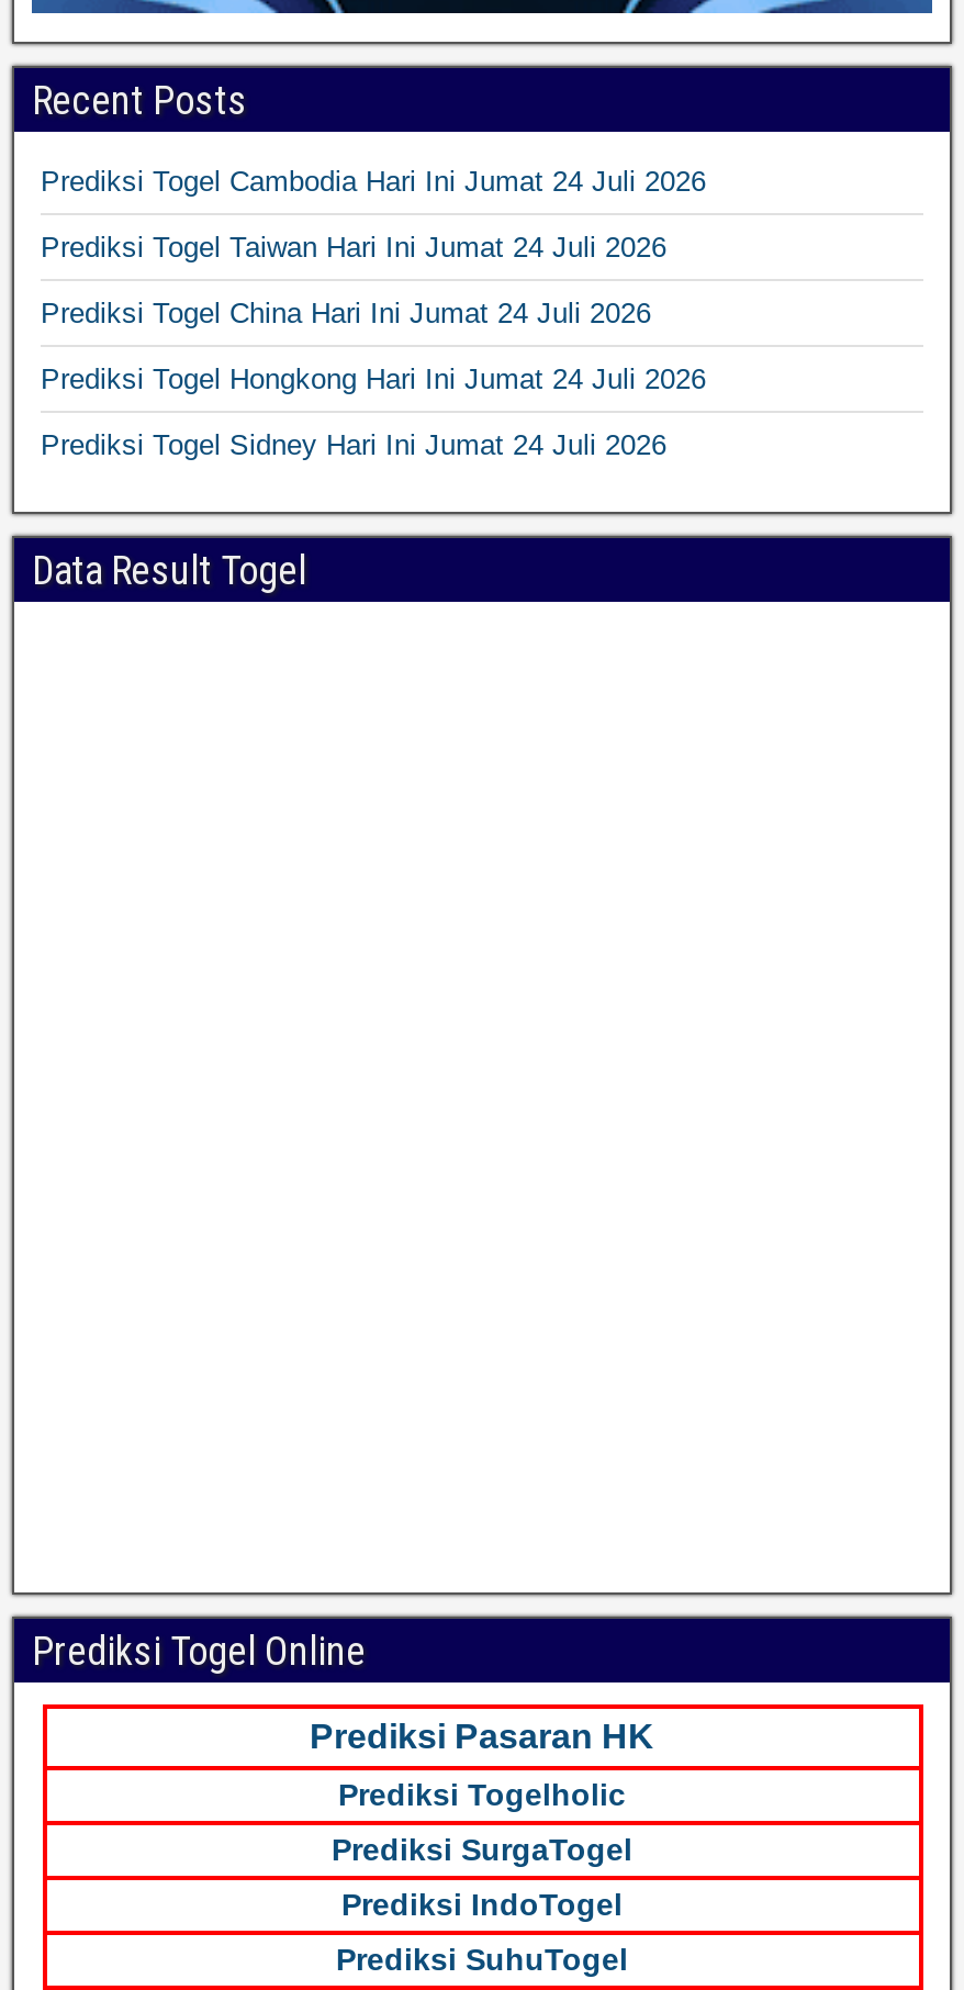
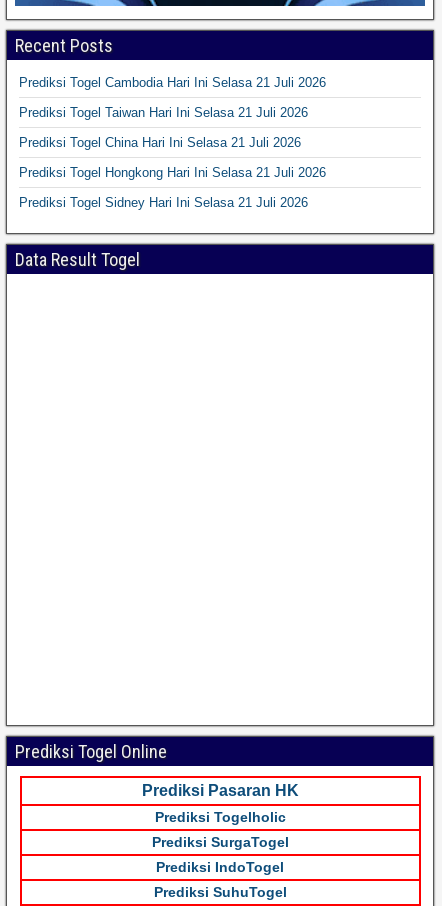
[41,165,706,198] Prediksi Togel Cambodia Hari Ini Jumat 24 Juli 2026 -> [19,75,326,90] Prediksi Togel Cambodia Hari Ini Selasa 21 Juli 2026
[41,231,666,264] Prediksi Togel Taiwan Hari Ini Jumat 24 Juli 2026 -> [19,105,308,120] Prediksi Togel Taiwan Hari Ini Selasa 21 Juli 2026
[41,297,651,330] Prediksi Togel China Hari Ini Jumat 24 Juli 2026 -> [19,135,301,150] Prediksi Togel China Hari Ini Selasa 21 Juli 2026
[41,363,706,396] Prediksi Togel Hongkong Hari Ini Jumat 24 Juli 2026 -> [19,165,326,180] Prediksi Togel Hongkong Hari Ini Selasa 21 Juli 2026
[41,429,666,462] Prediksi Togel Sidney Hari Ini Jumat 24 Juli 2026 -> [19,195,308,210] Prediksi Togel Sidney Hari Ini Selasa 21 Juli 2026

